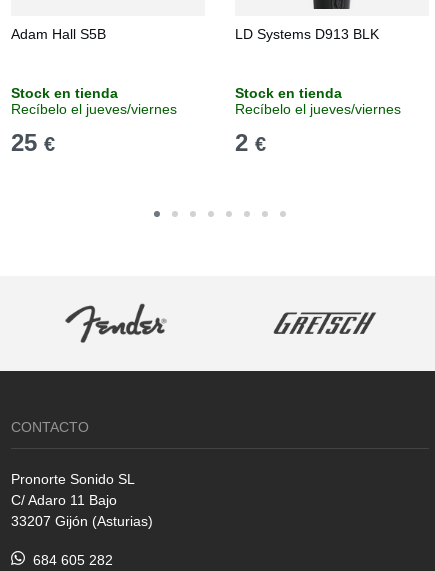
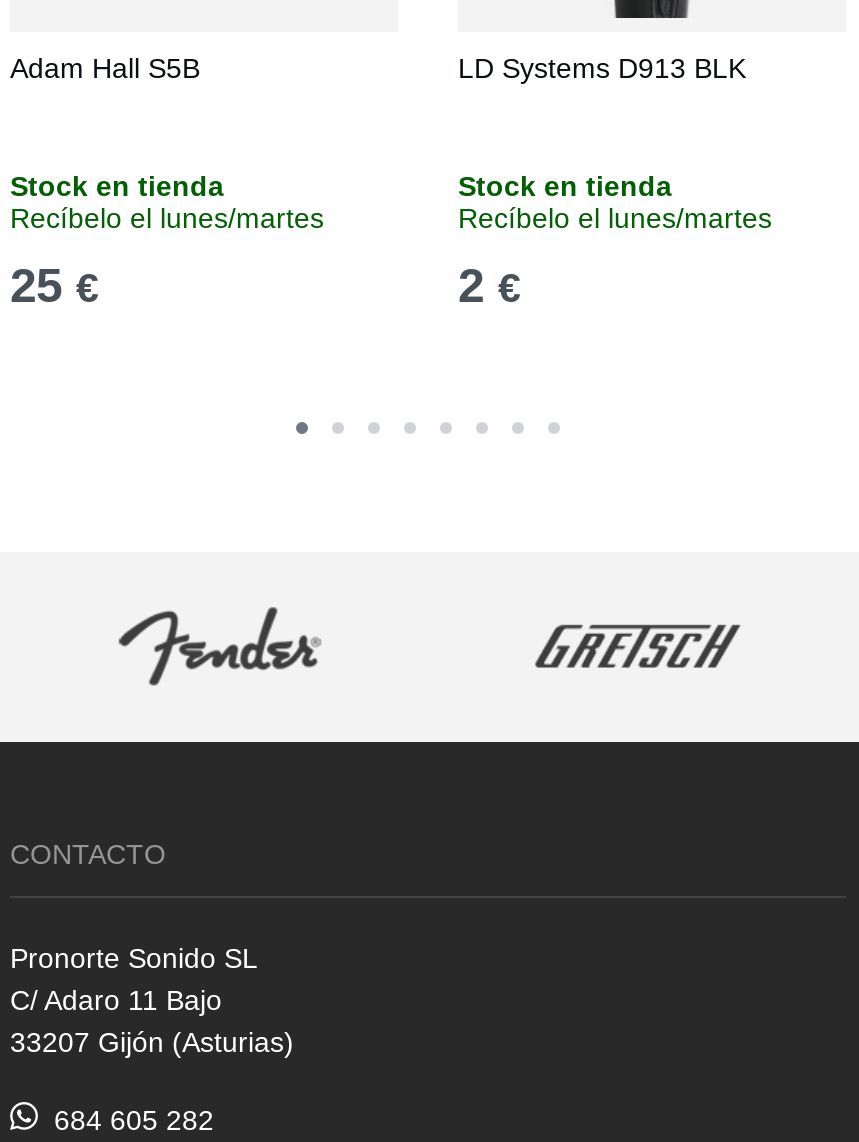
[11,101,177,117] Recíbelo el jueves/viernes -> [10,202,324,234] Recíbelo el lunes/martes
[235,101,401,117] Recíbelo el jueves/viernes -> [458,202,772,234] Recíbelo el lunes/martes

